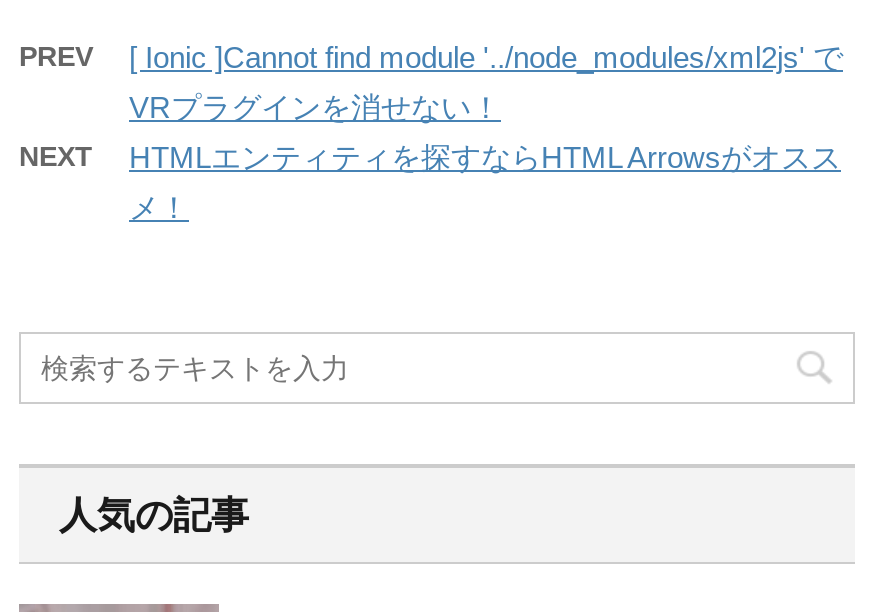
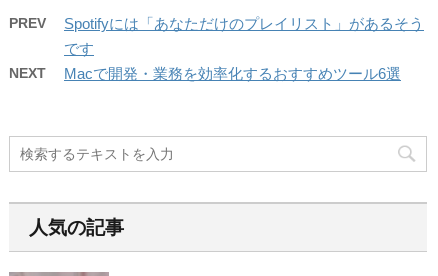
[129,39,843,73] [ Ionic ]Cannot find module '../node_modules/xml2js' で -> [64,15,424,32] Spotifyには「あなただけのプレイリスト」があるそう
[129,89,501,123] VRプラグインを消せない！ -> [64,40,94,57] です
[129,139,841,223] HTMLエンティティを探すならHTML Arrowsがオスス | メ！ -> [64,65,401,82] Macで開発・業務を効率化するおすすめツール6選

